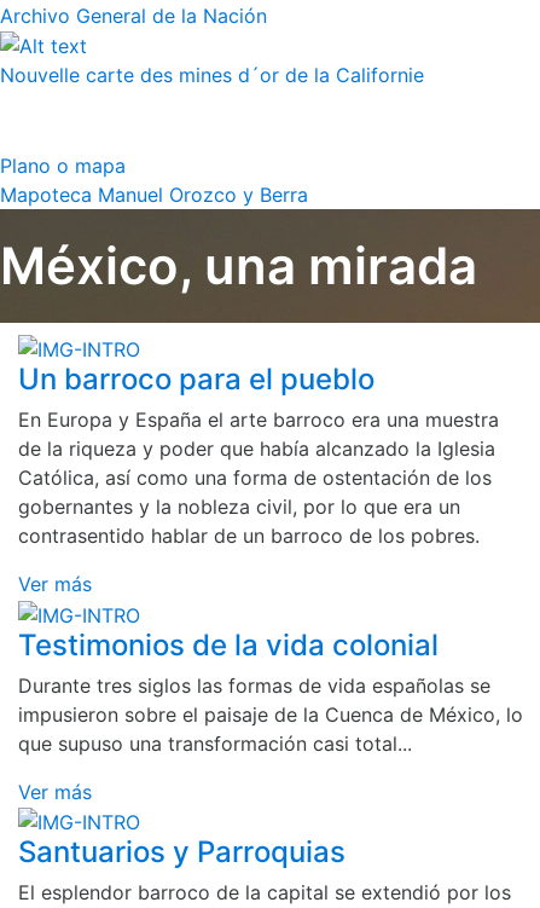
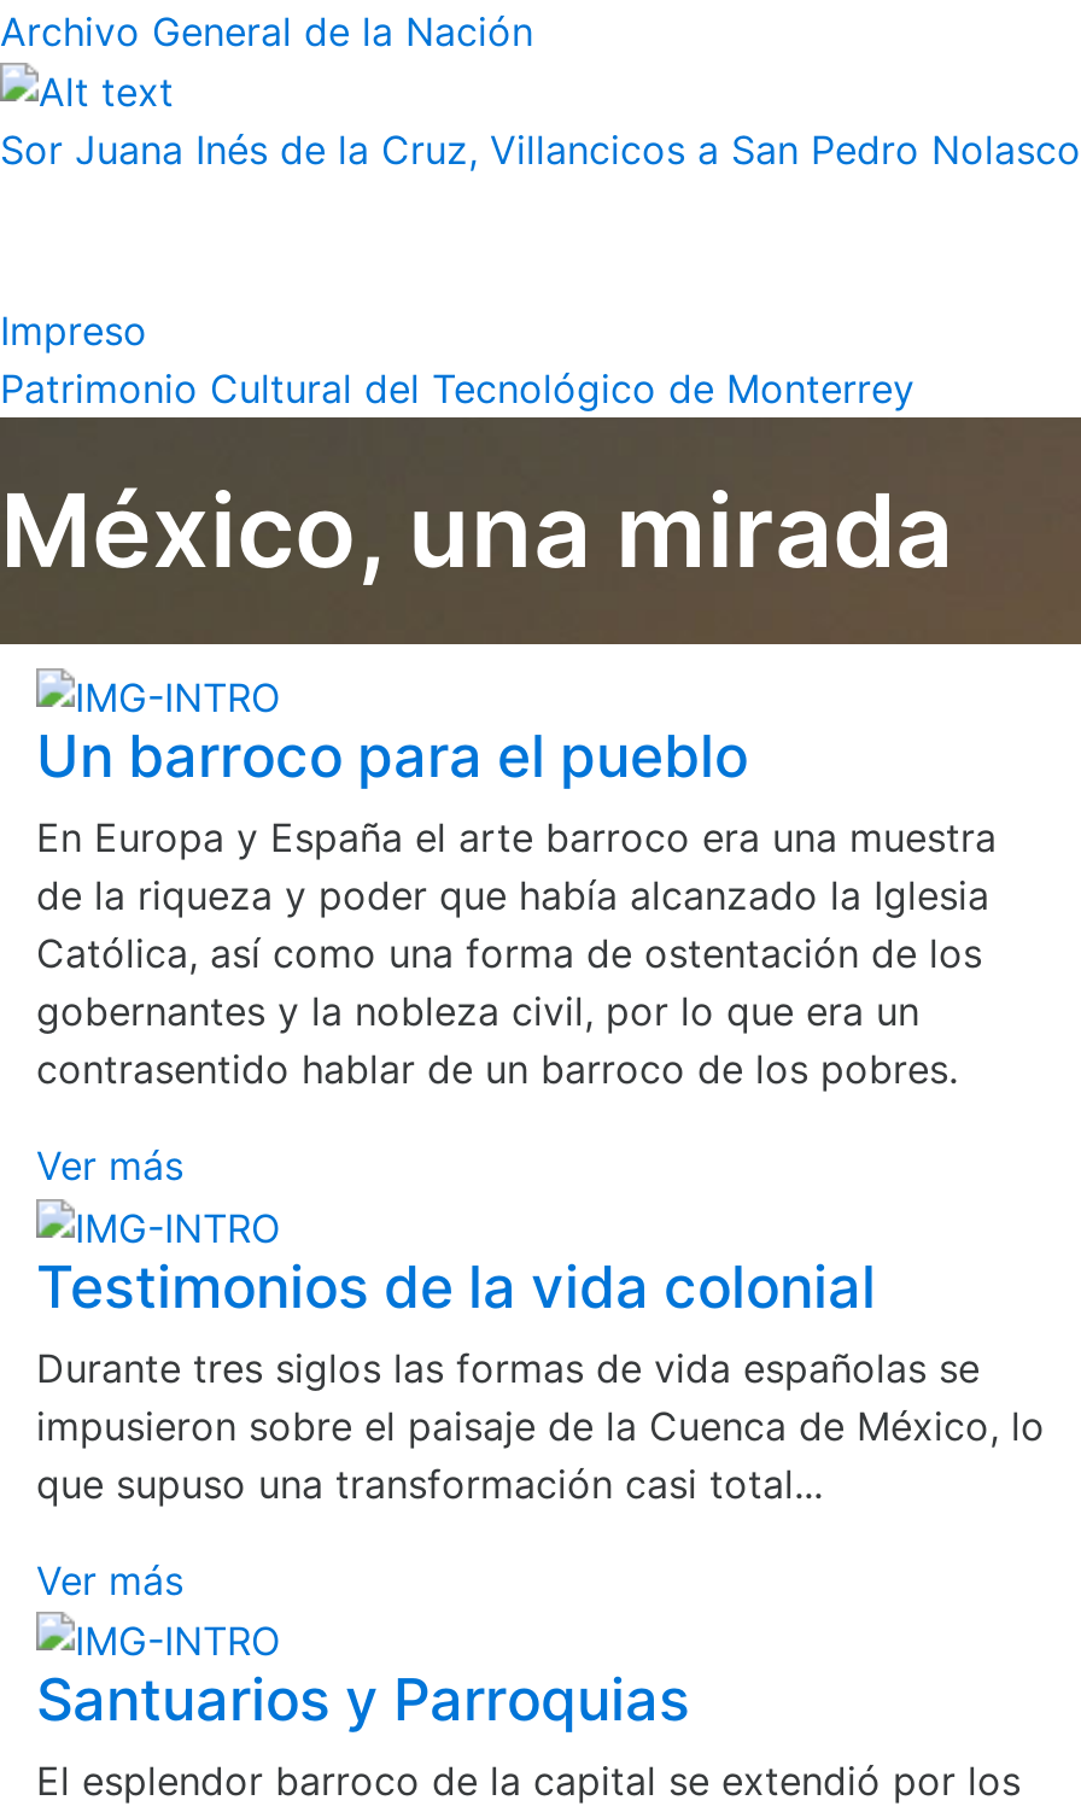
[0,63,424,88] Nouvelle carte des mines d´or de la Californie -> [0,126,1081,175] Sor Juana Inés de la Cruz, Villancicos a San Pedro Nolasco
[0,154,308,207] Plano o mapa | Mapoteca Manuel Orozco y Berra -> [0,307,915,414] Impreso | Patrimonio Cultural del Tecnológico de Monterrey

